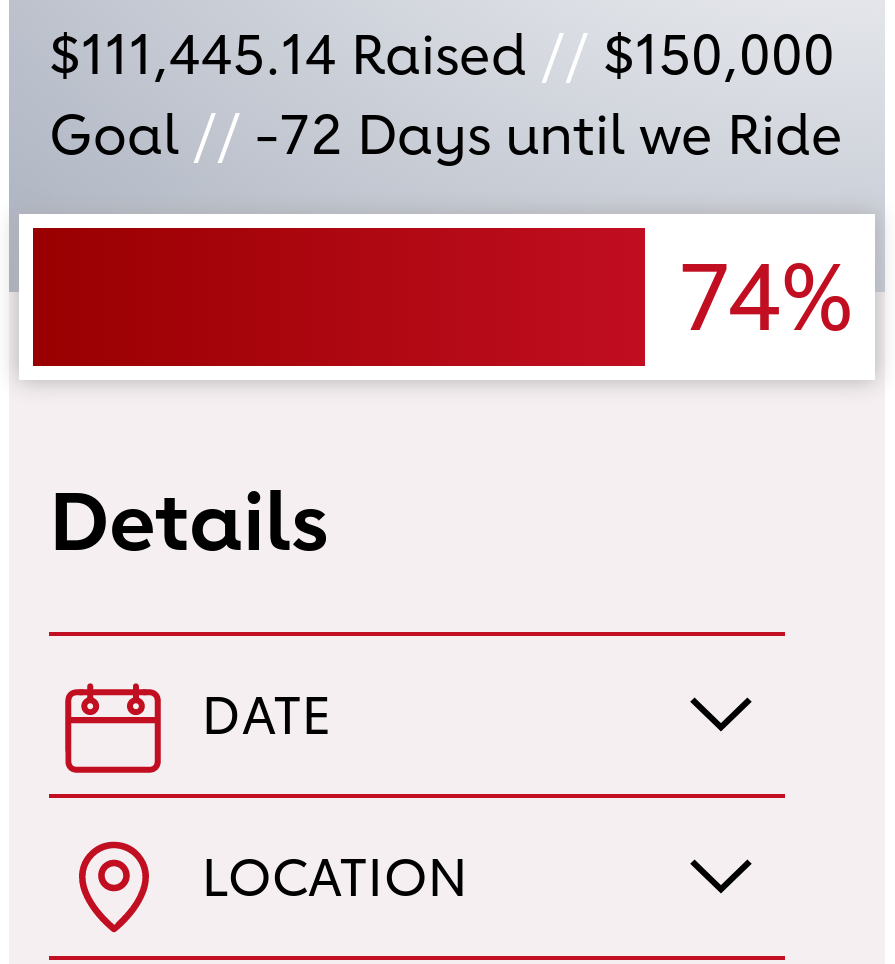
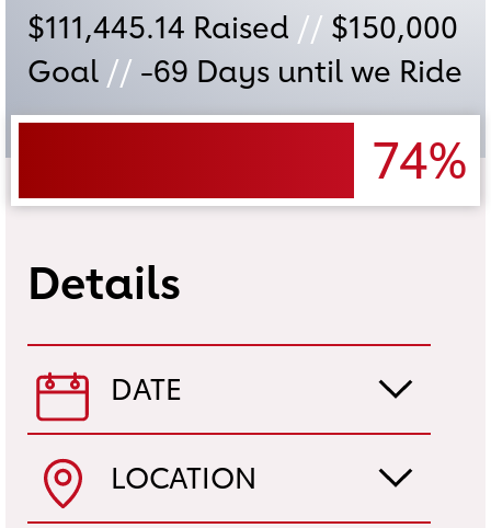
[49,103,843,167] Goal // -72 Days until we Ride -> [27,54,463,89] Goal // -69 Days until we Ride

